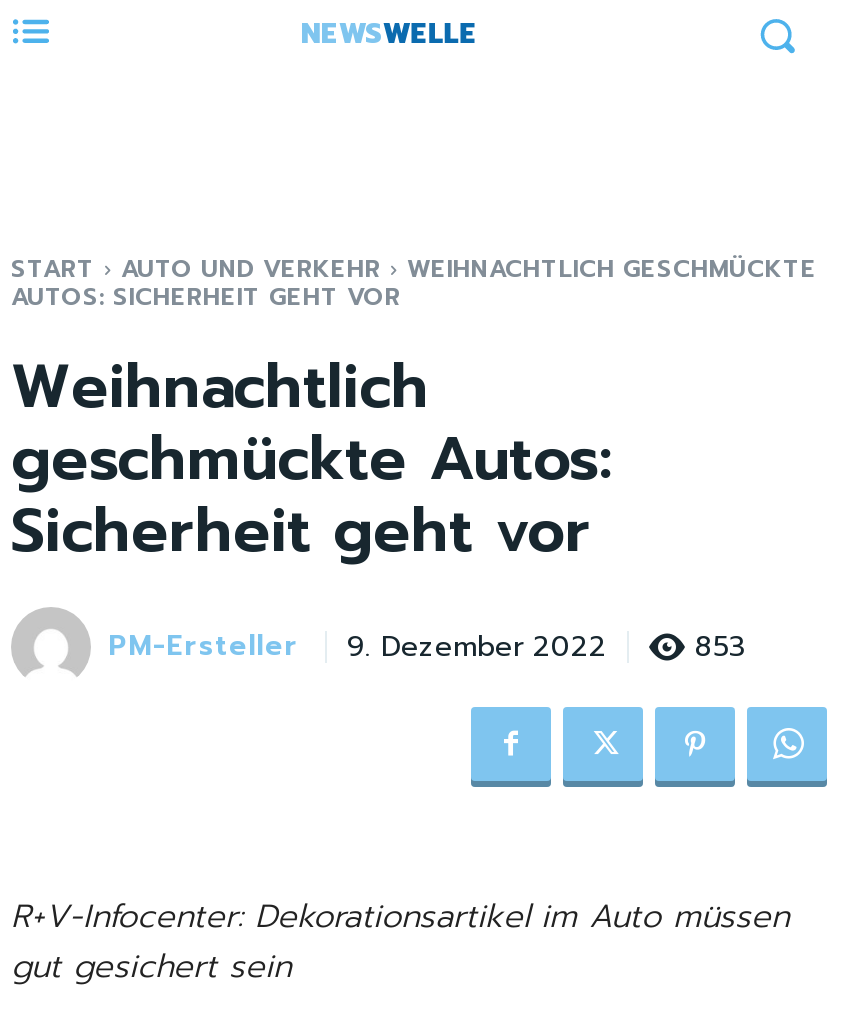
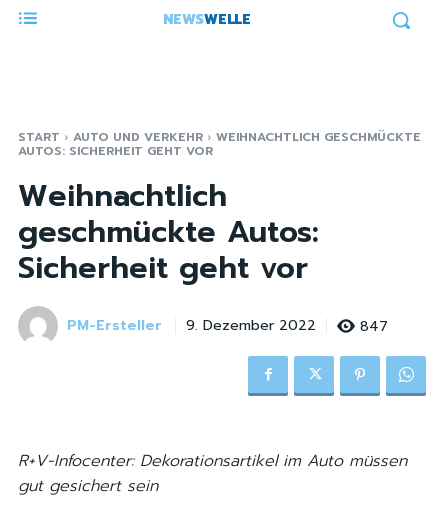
[695,625,745,667] 853 -> [360,315,388,336] 847

